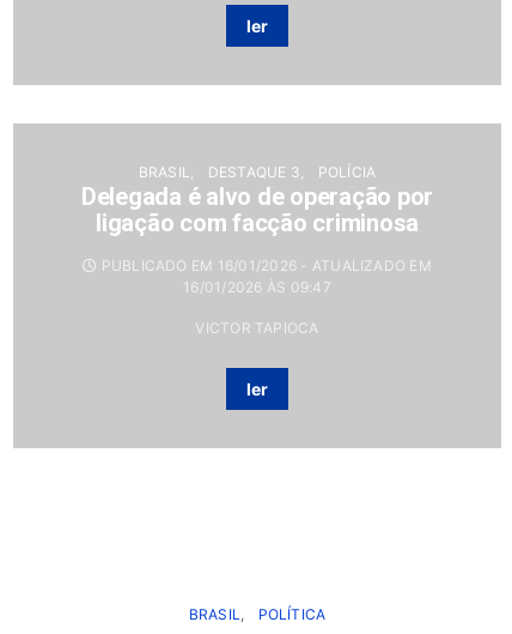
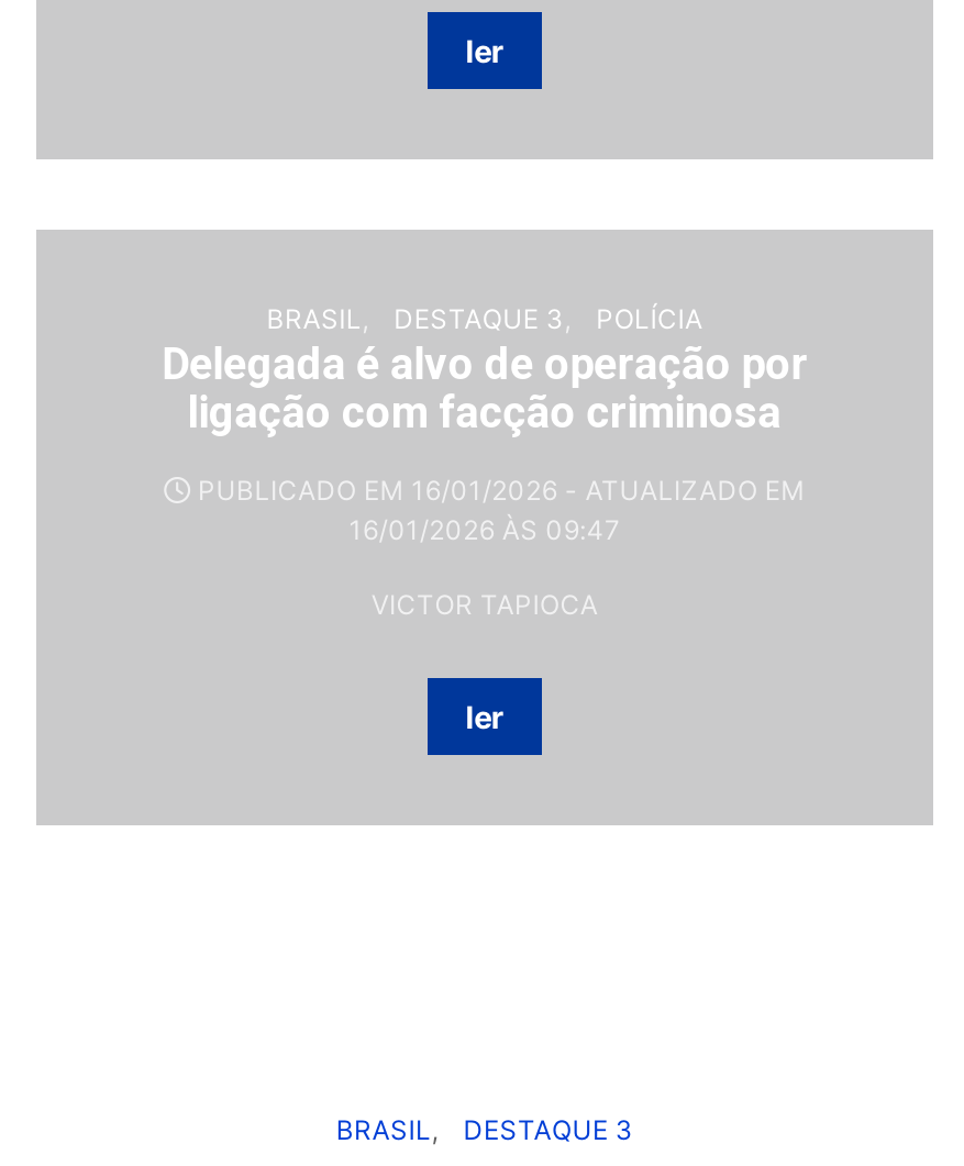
[258,605,326,623] POLÍTICA -> [463,1113,634,1146] DESTAQUE 3

